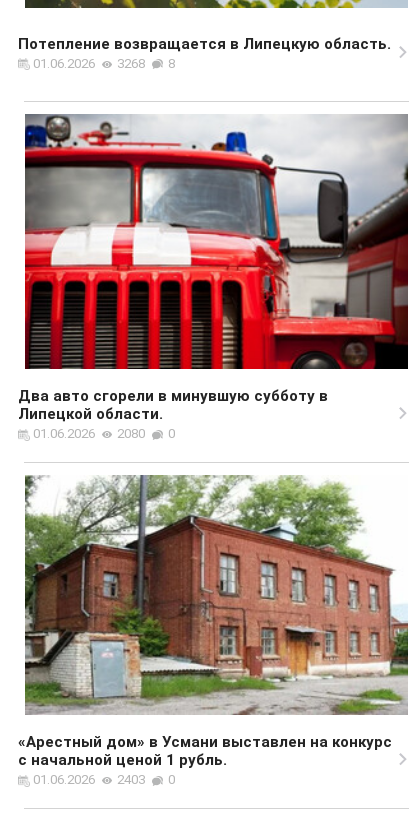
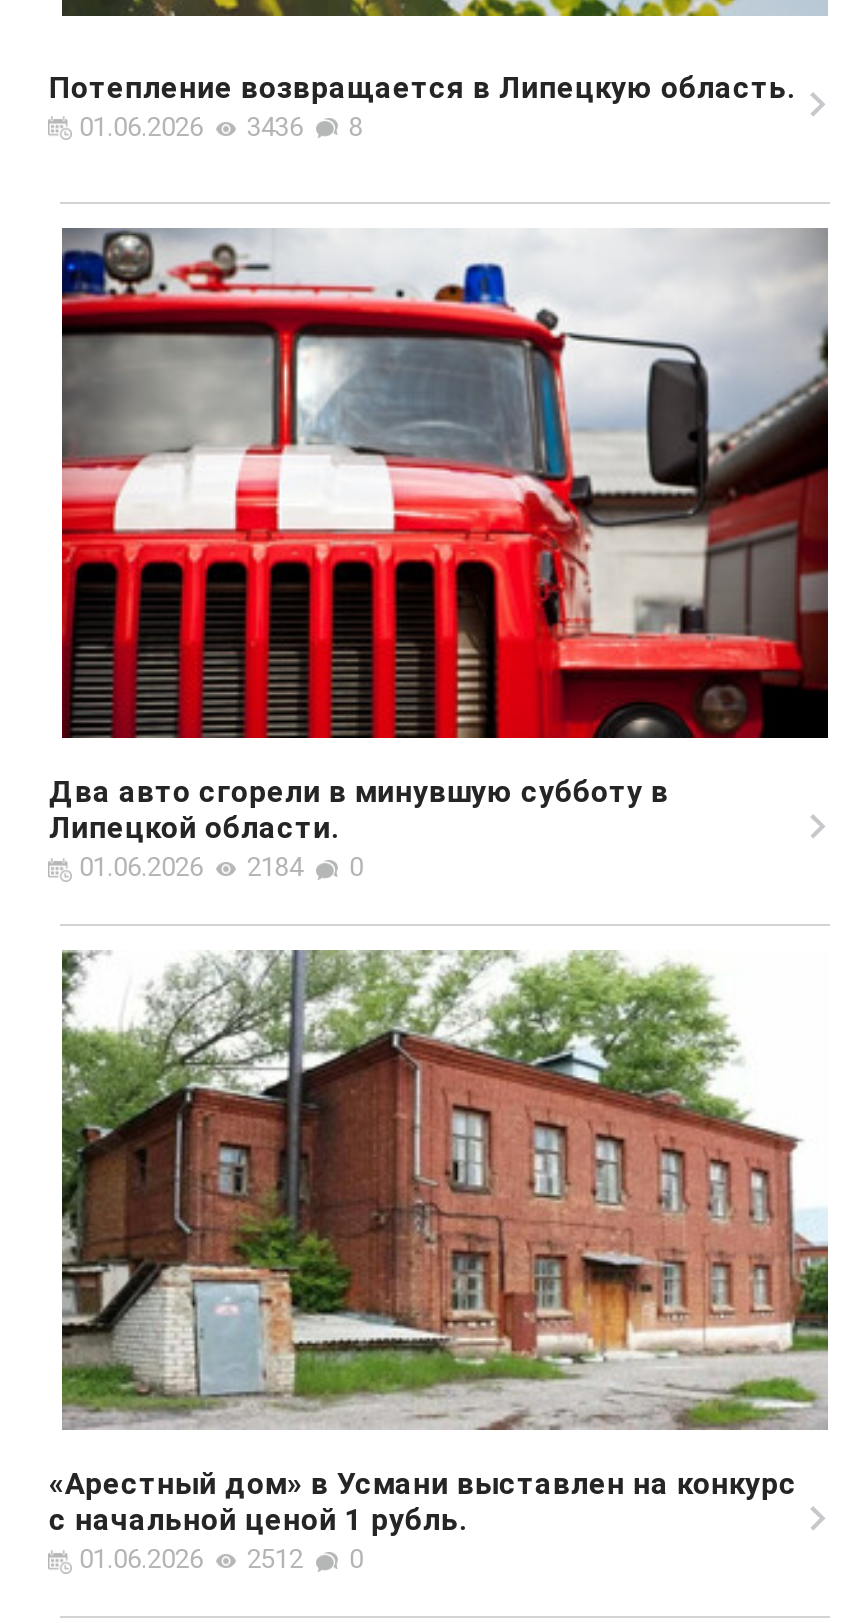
[33,56,175,71] 01.06.2026 3268 8 -> [79,112,363,142] 01.06.2026 3436 8
[33,426,175,441] 01.06.2026 2080 0 -> [79,852,363,882] 01.06.2026 2184 0
[33,772,175,787] 01.06.2026 2403 0 -> [79,1545,363,1575] 01.06.2026 2512 0

